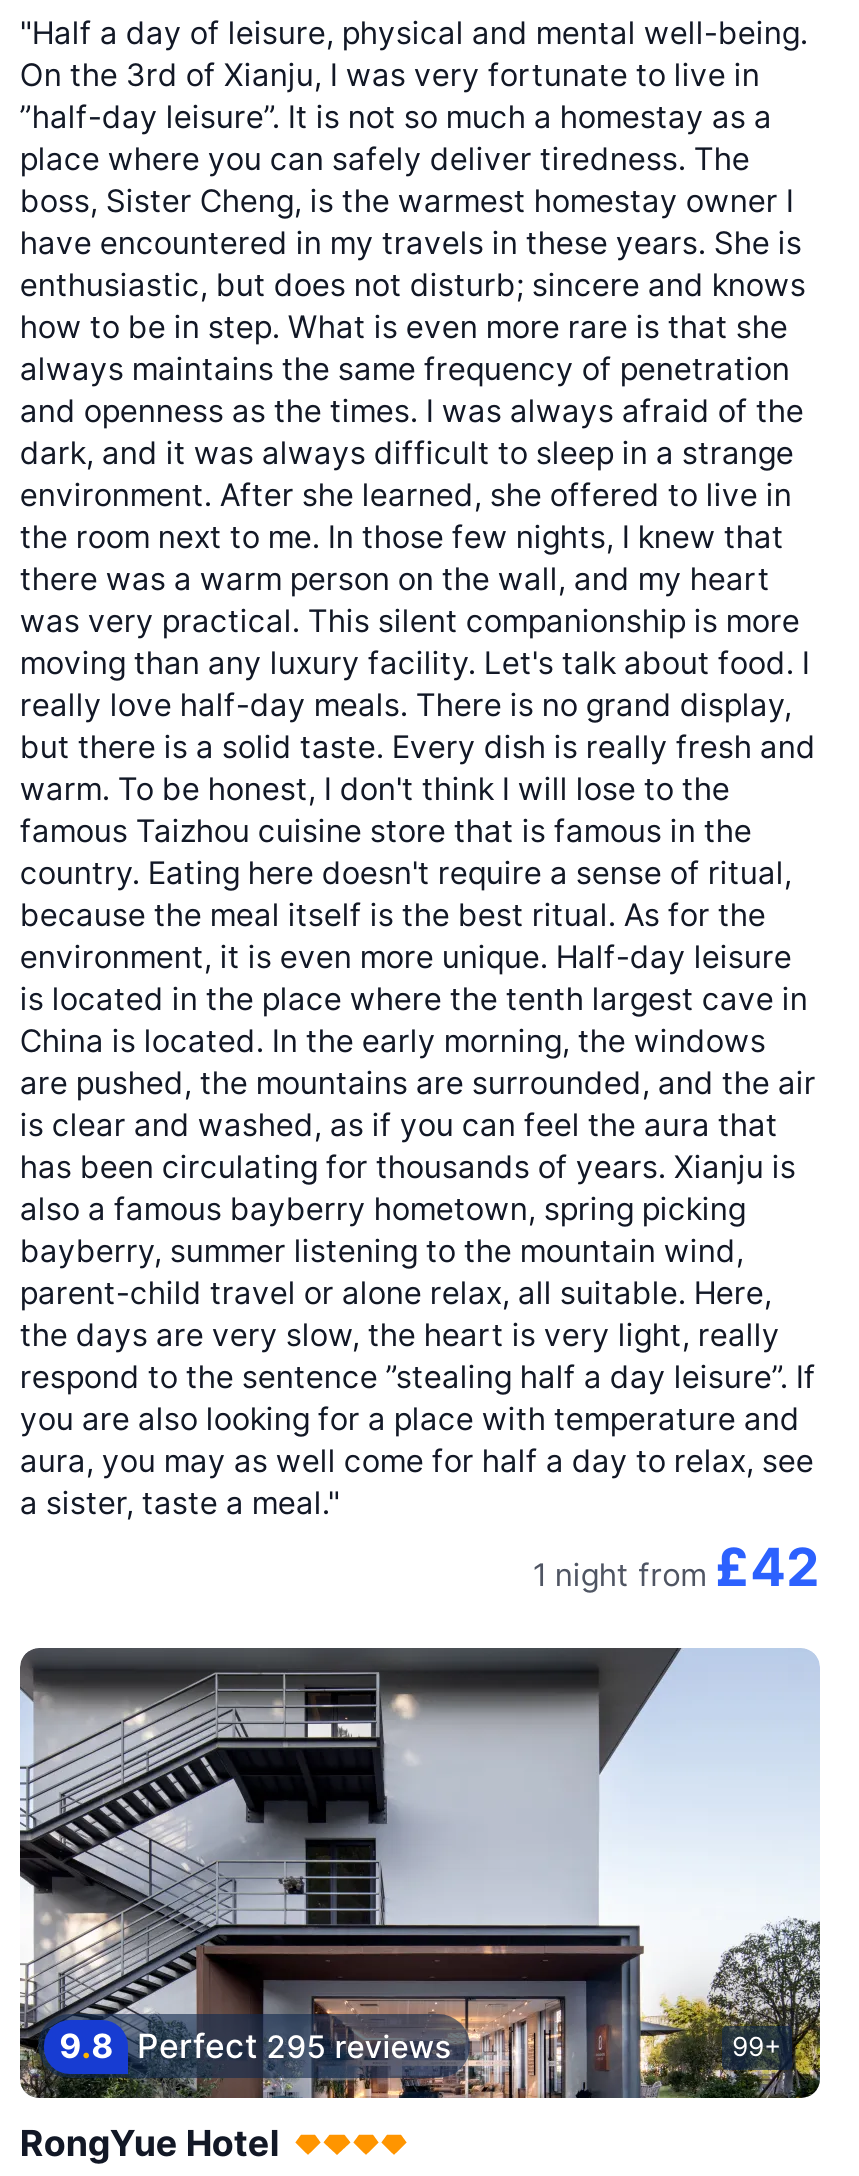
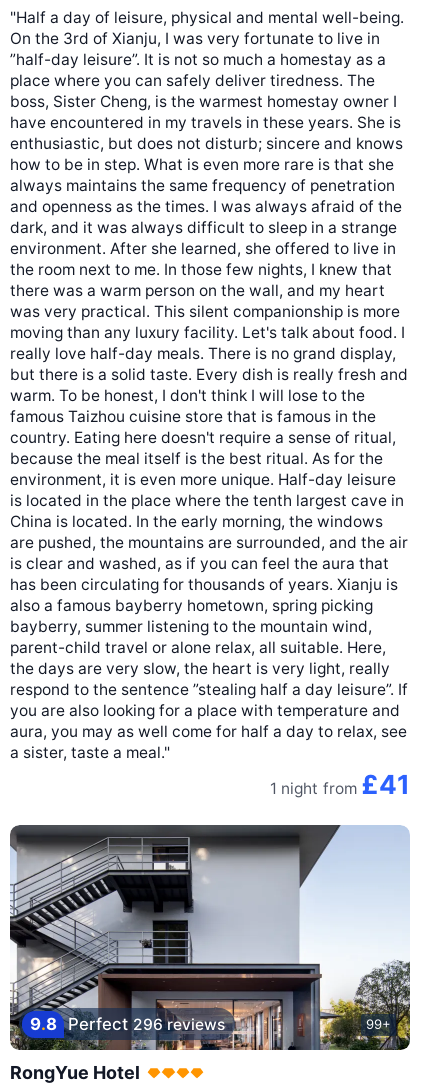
[533,1536,820,1598] 1 night from £42 -> [270,769,410,800] 1 night from £41
[59,2025,450,2065] 9.8 Perfect 295 reviews -> [30,1013,225,1033] 9.8 Perfect 296 reviews

